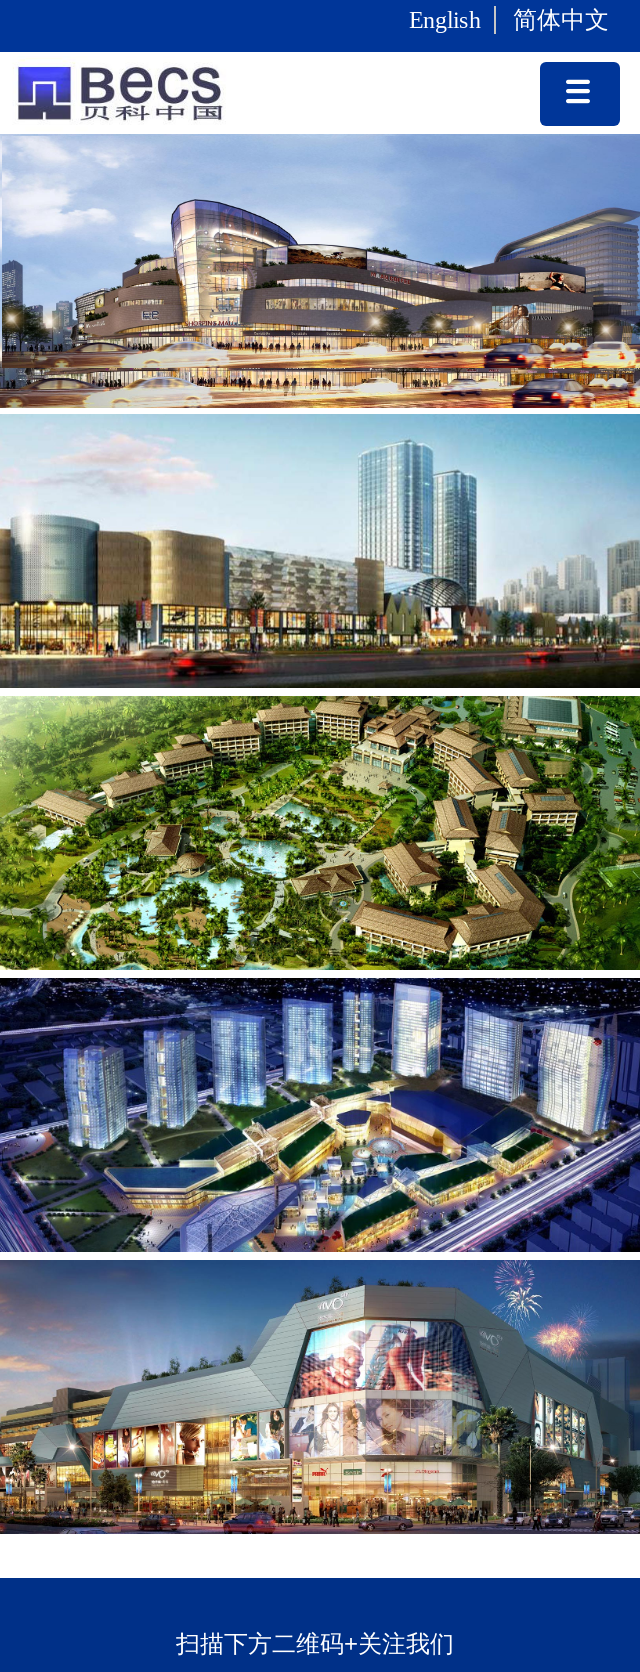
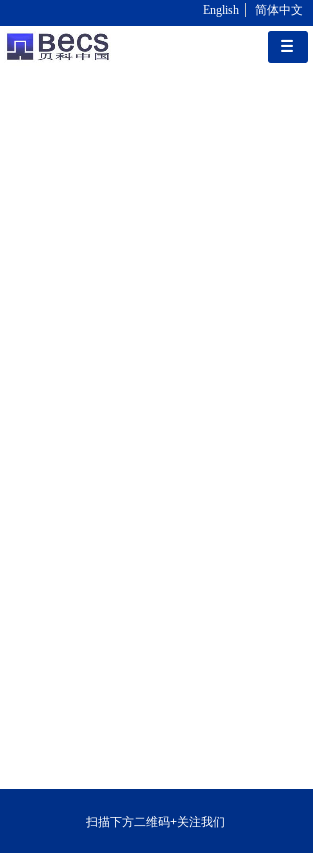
[6,132,634,1536] [image] -> none

